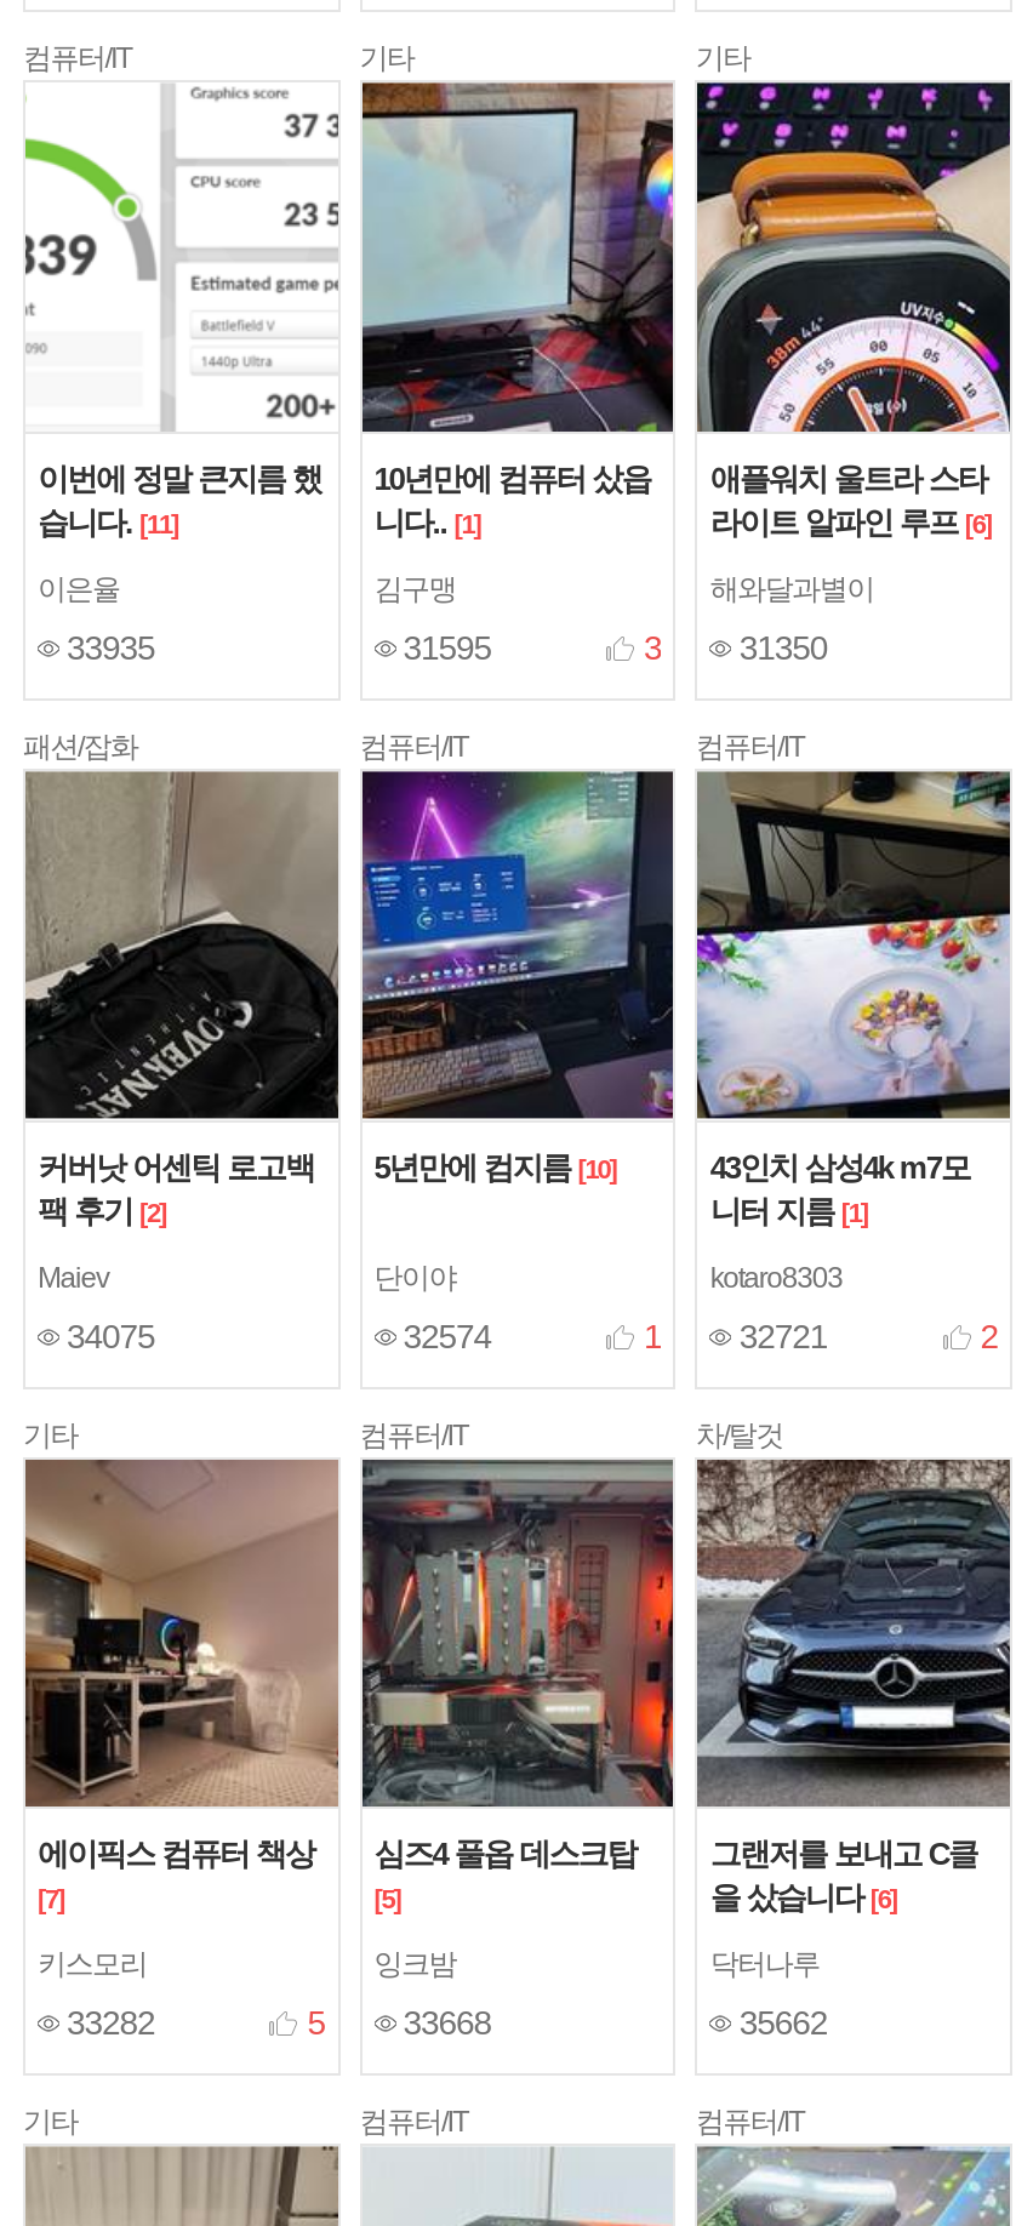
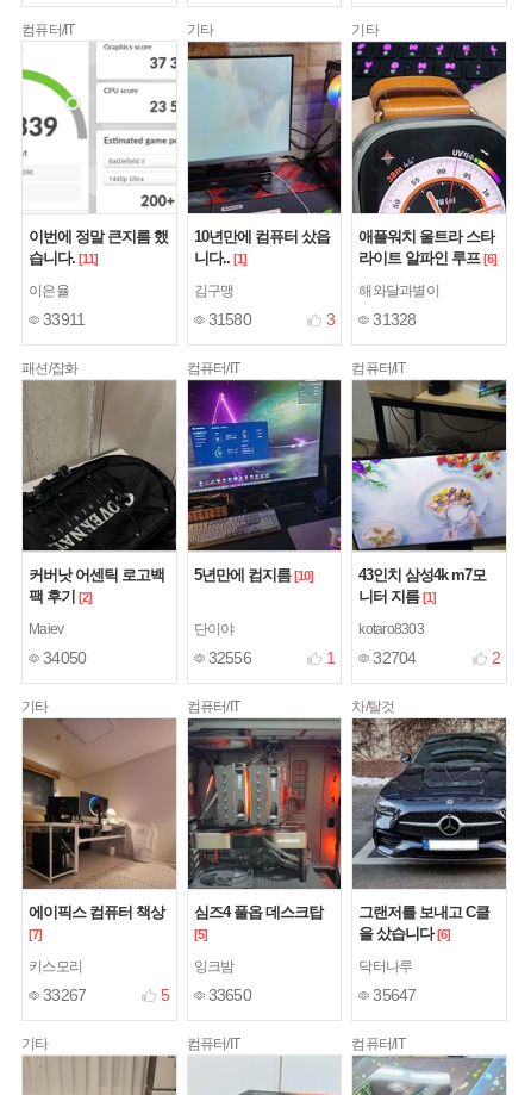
[67,628,154,667] 33935 -> [43,310,85,329] 33911
[403,628,491,667] 31595 -> [208,310,251,329] 31580
[739,628,827,667] 31350 -> [373,310,416,329] 31328
[67,1315,154,1354] 34075 -> [43,648,86,667] 34050
[403,1315,491,1354] 32574 -> [208,648,251,667] 32556
[739,1315,827,1354] 32721 -> [373,648,416,667] 32704
[67,2003,154,2042] 33282 -> [43,985,86,1005] 33267
[403,2003,491,2042] 33668 -> [208,985,251,1005] 33650
[739,2003,827,2042] 35662 -> [373,985,416,1005] 35647

